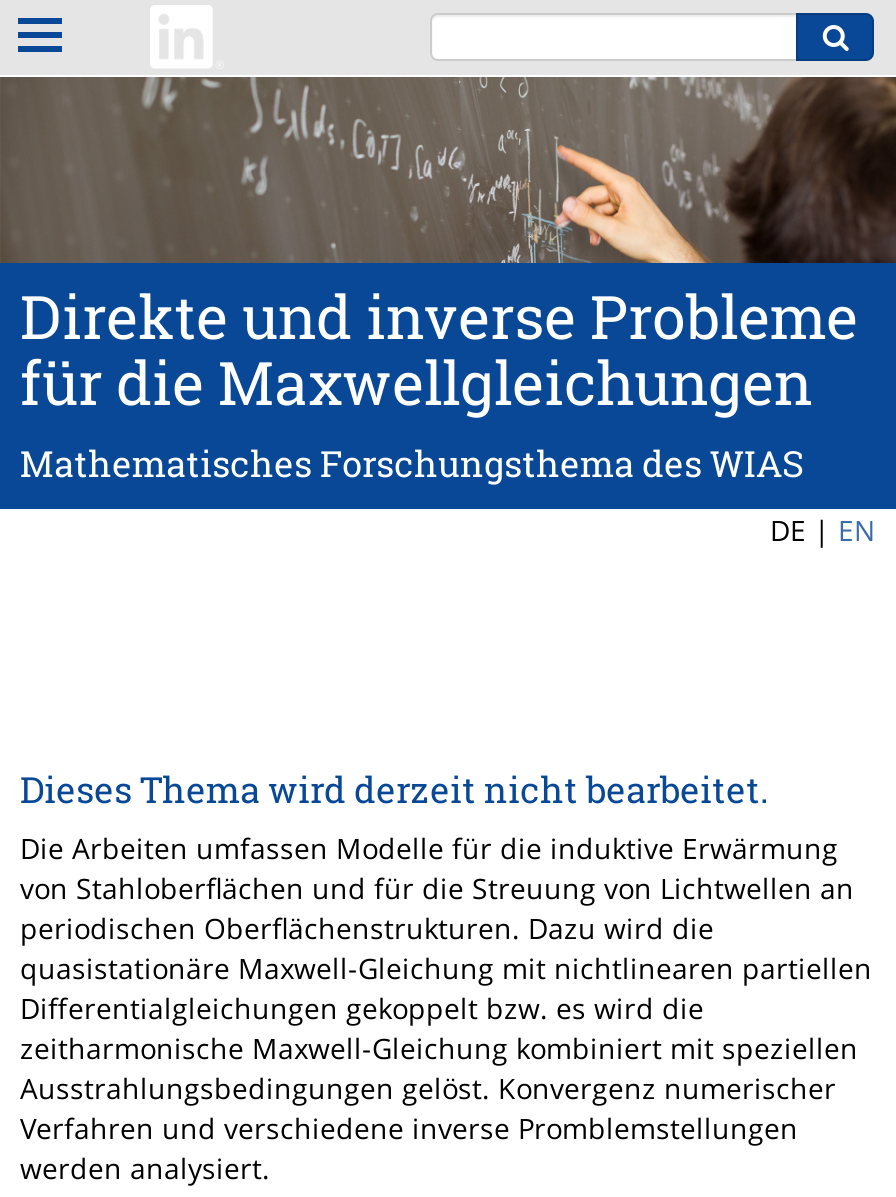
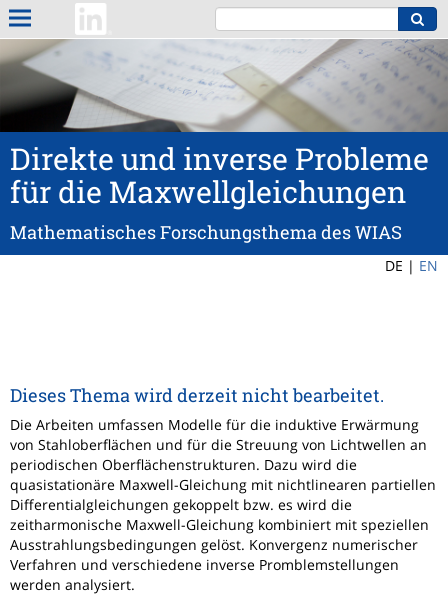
[6,75,890,265] [image] -> [3,39,445,133] [image]

